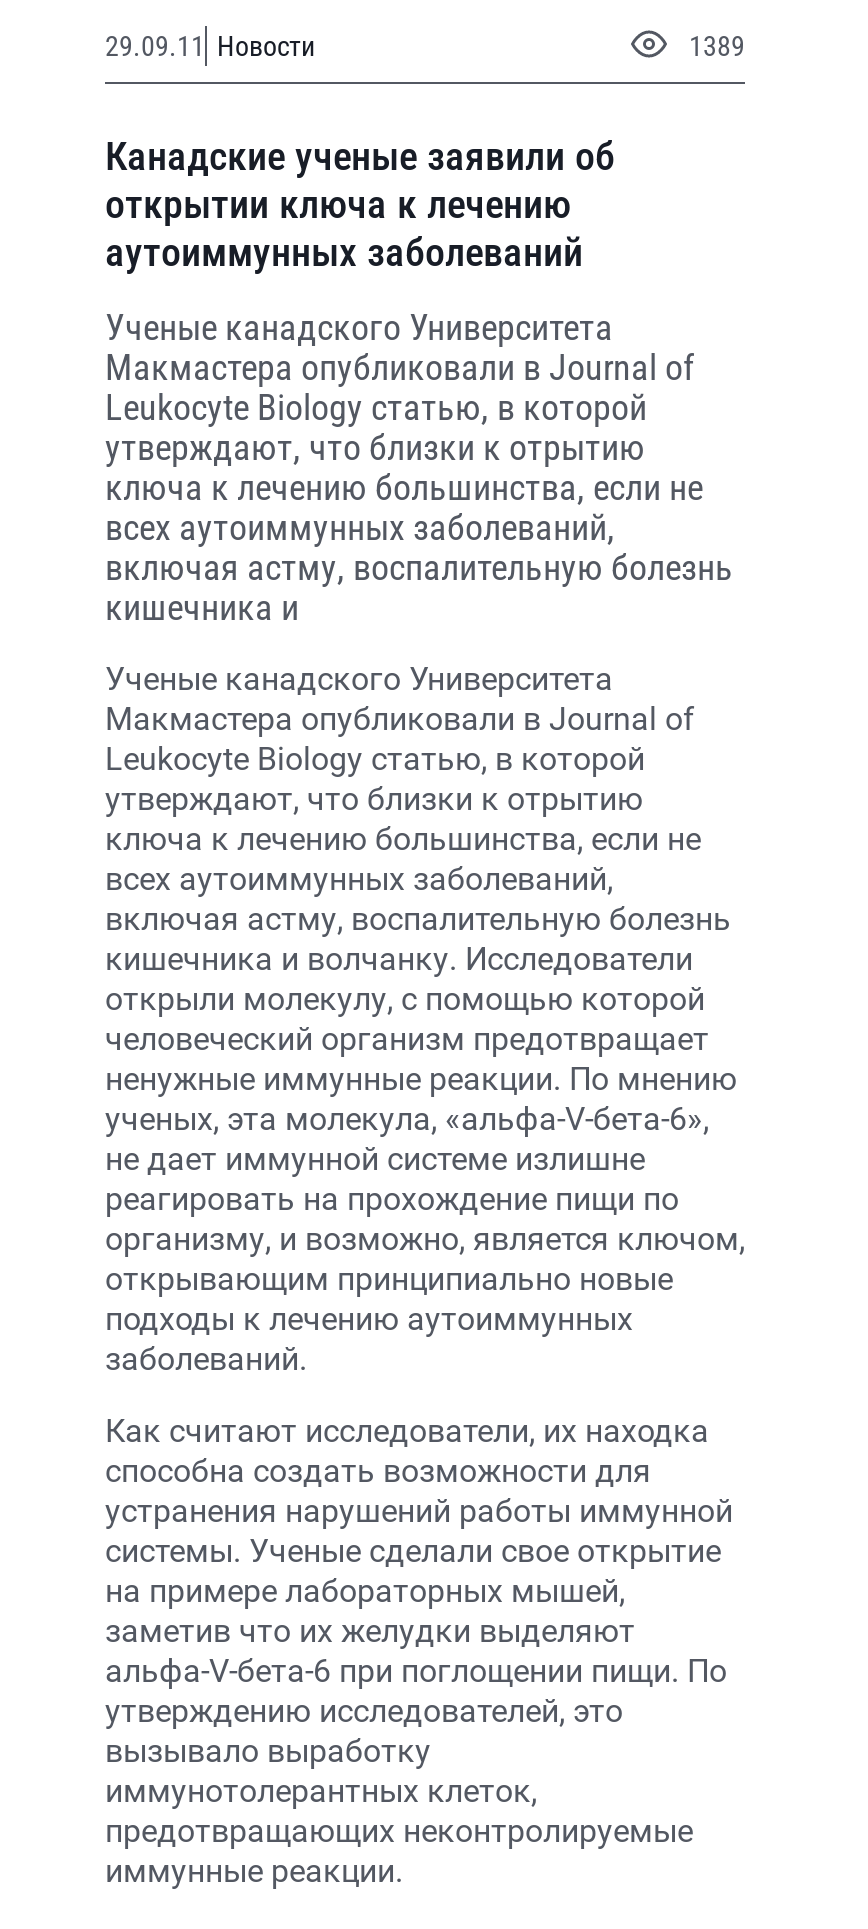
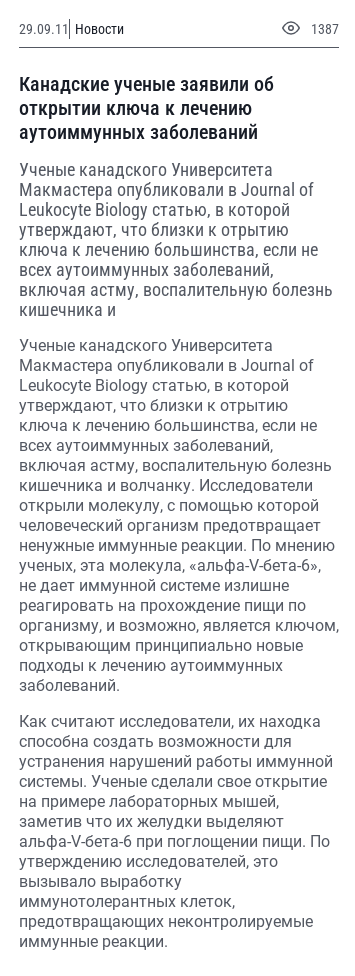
[683,30,745,62] 1389 -> [308,21,339,37] 1387

